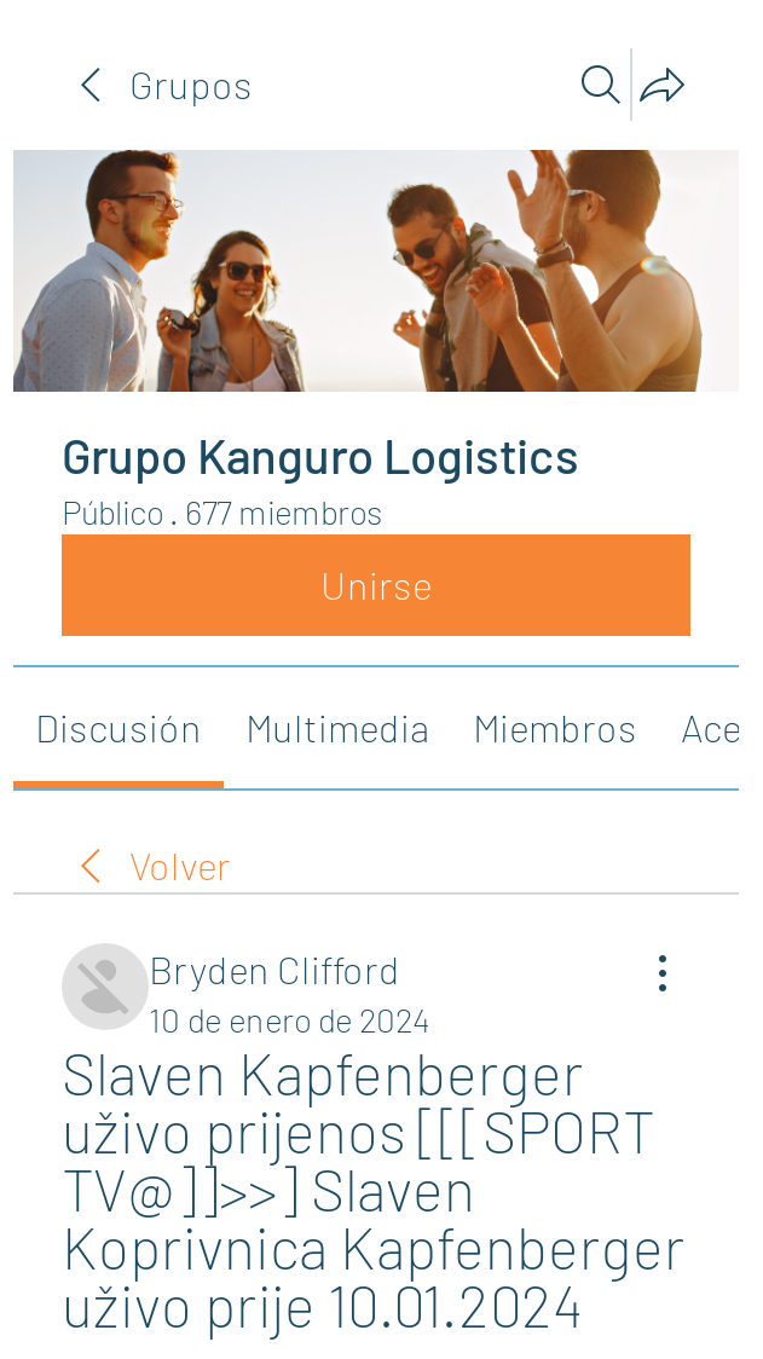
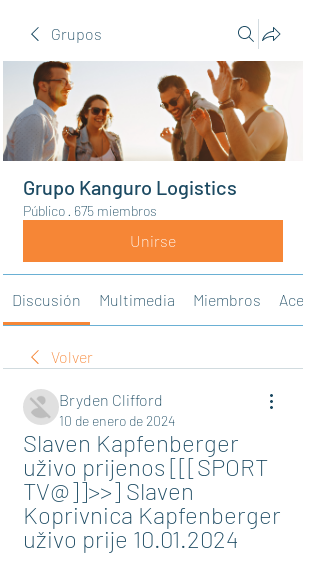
[62,491,383,532] Público 677 miembros -> [23,202,157,219] Público 675 miembros

